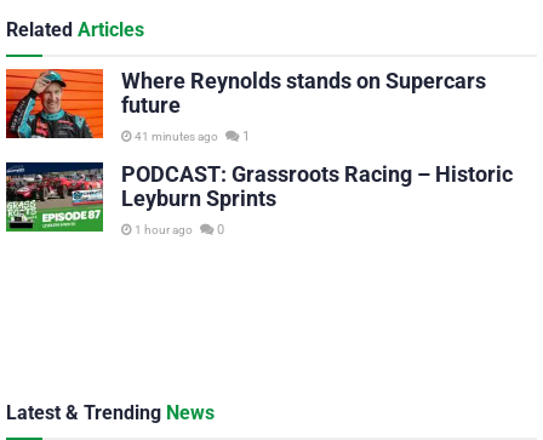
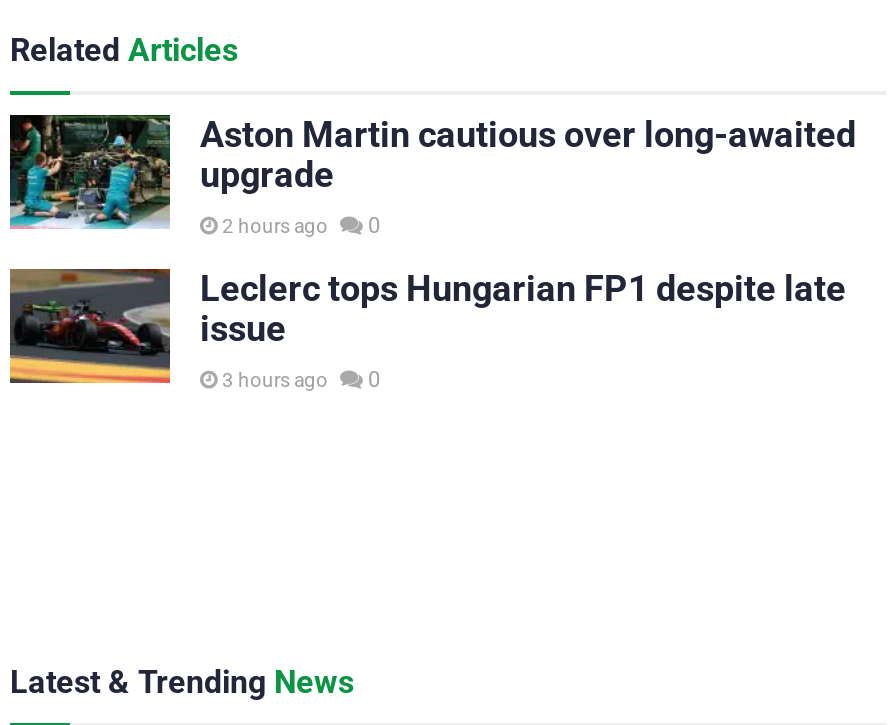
[5,67,486,139] [image] | Where Reynolds stands on Supercars | future -> [8,112,856,231] [image] | Aston Martin cautious over long-awaited | upgrade
[132,128,250,144] 41 minutes ago | 1 -> [218,212,380,238] 2 hours ago | 0
[5,161,513,233] [image] | PODCAST: Grassroots Racing – Historic | Leyburn Sprints -> [8,266,846,385] [image] | Leclerc tops Hungarian FP1 despite late | issue
[132,221,224,237] 1 hour ago 0 -> [218,366,380,392] 3 hours ago 0

